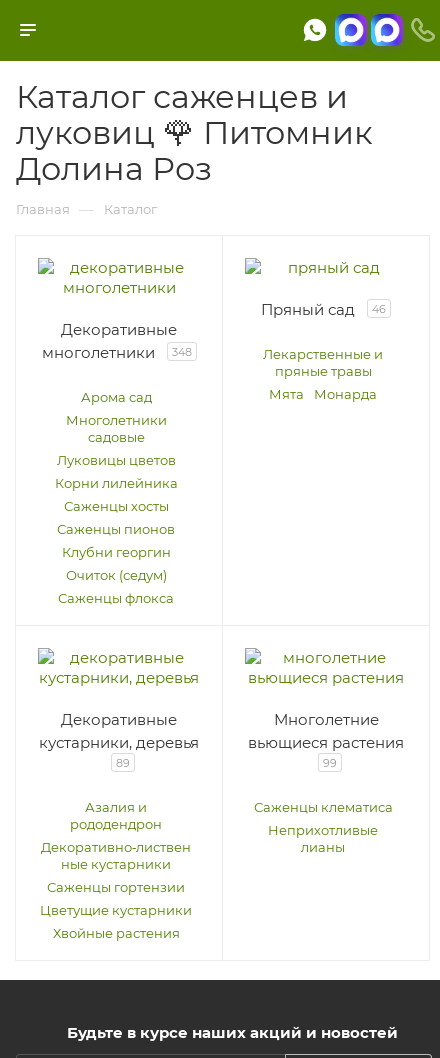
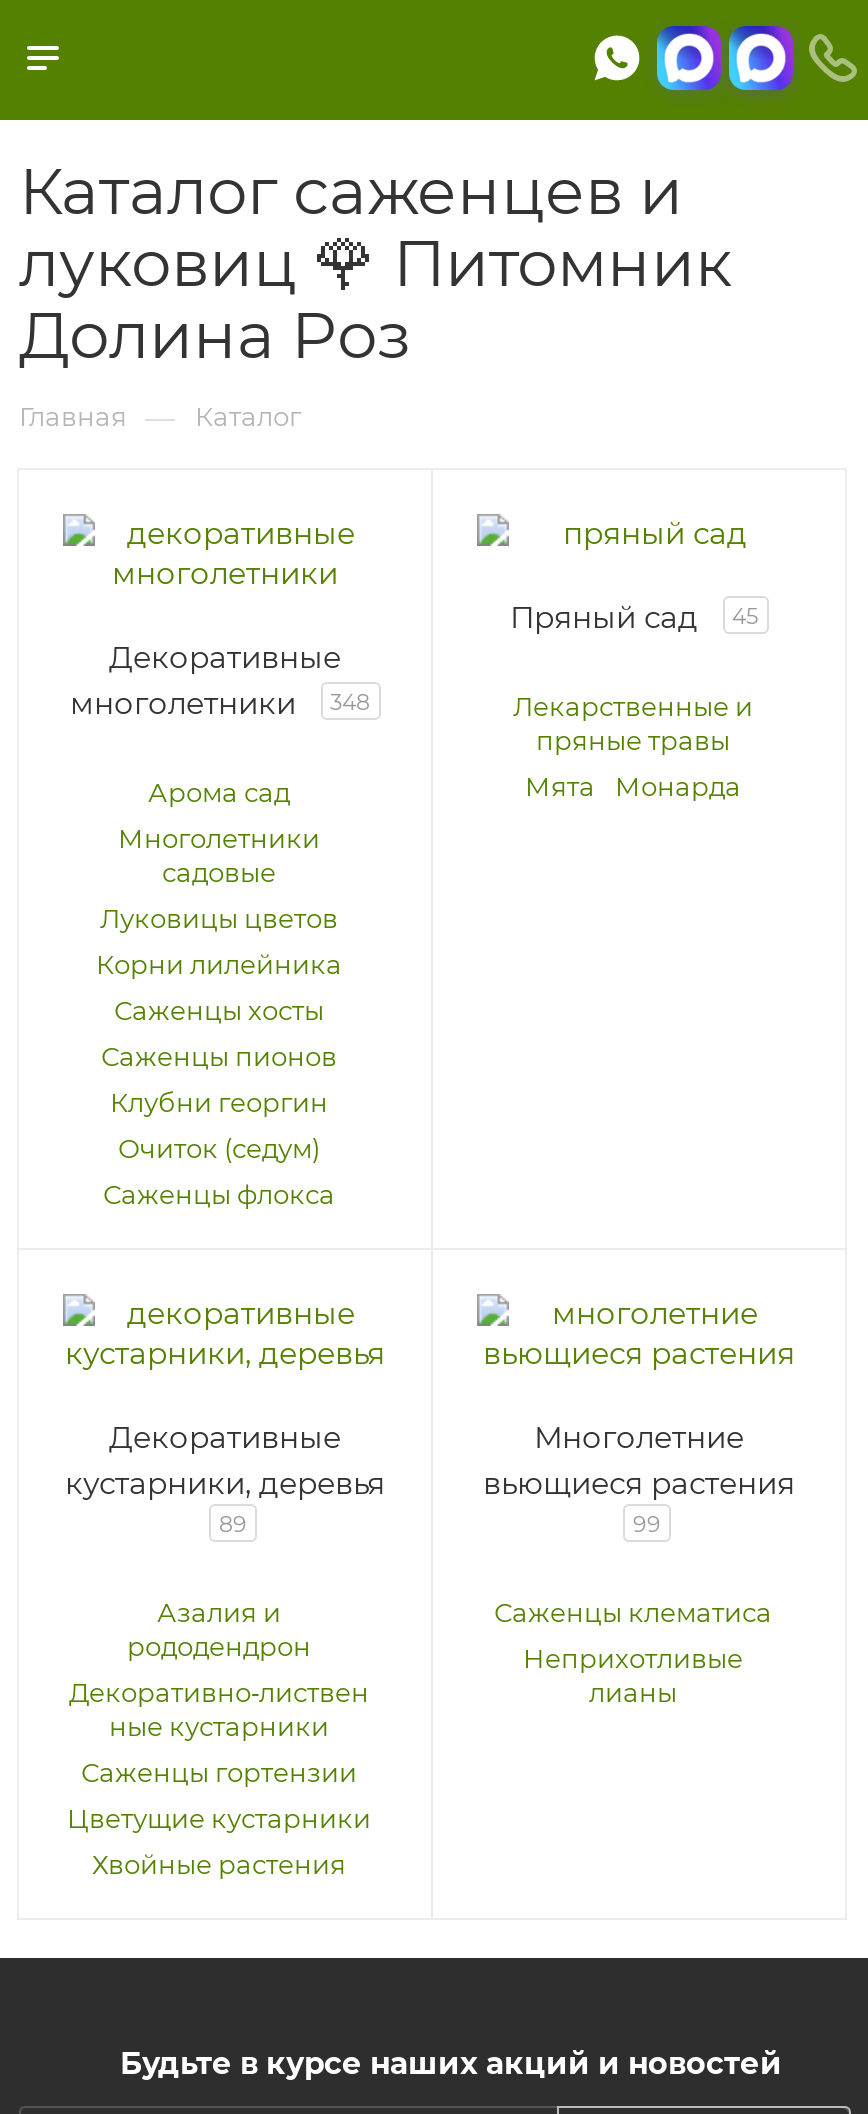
[261,300,386,319] Пряный сад 46 -> [510,598,758,636] Пряный сад 45

